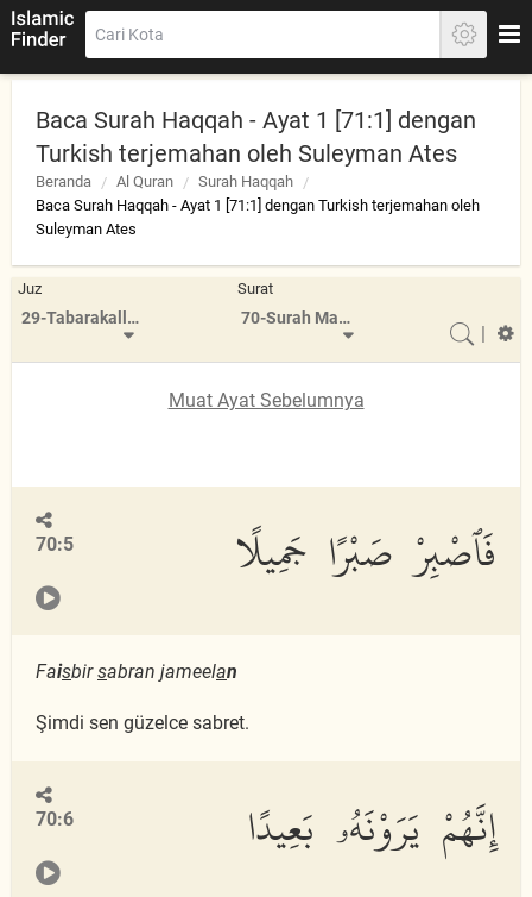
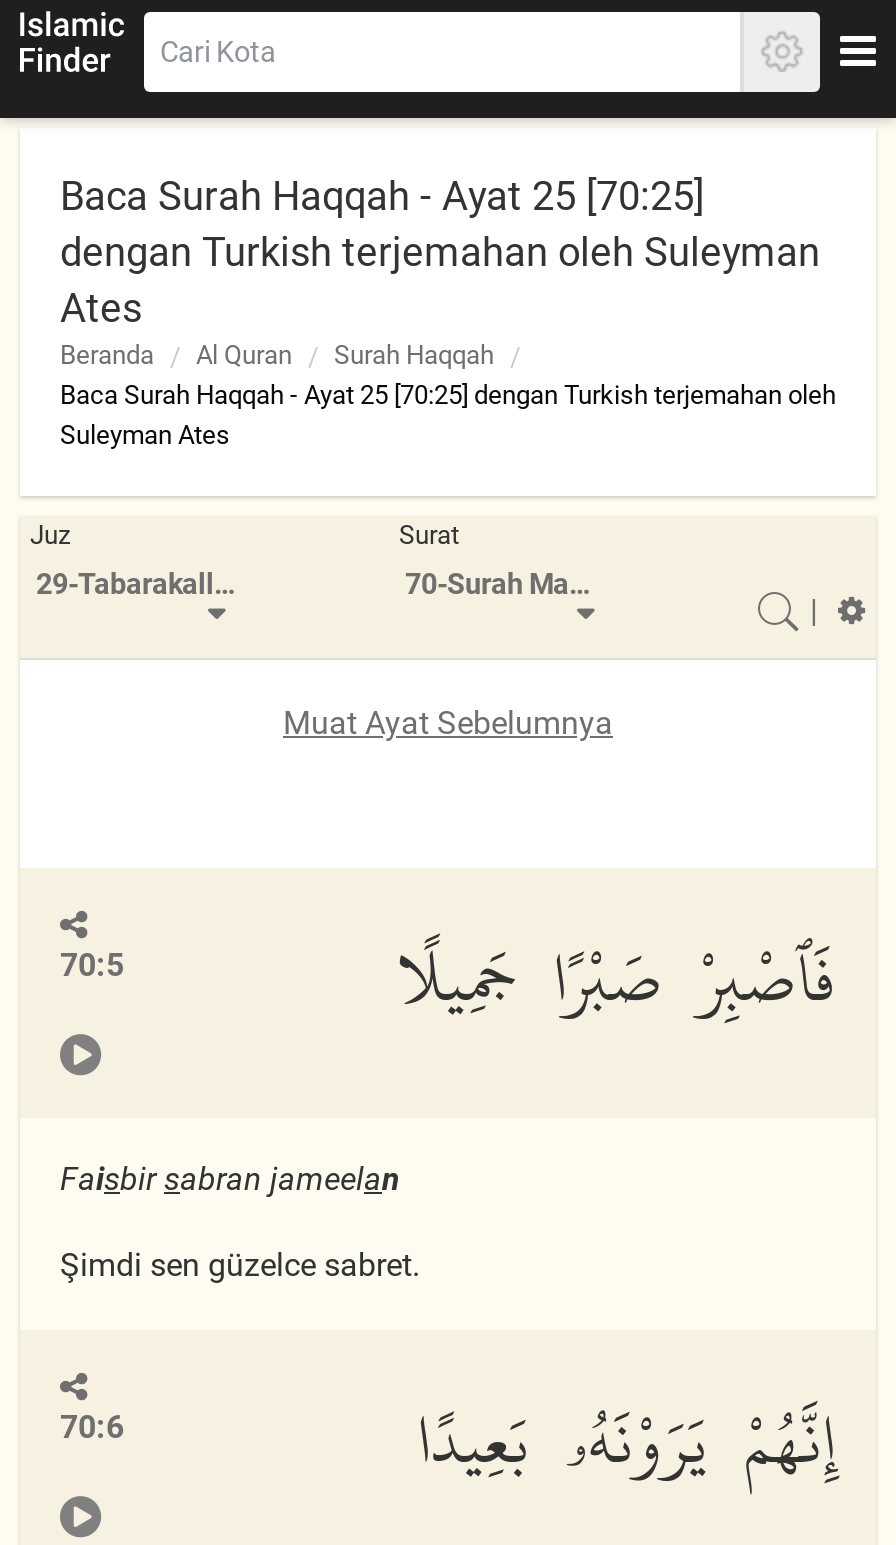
[36,106,476,168] Baca Surah Haqqah - Ayat 1 [71:1] dengan | Turkish terjemahan oleh Suleyman Ates -> [60,172,820,332] Baca Surah Haqqah - Ayat 25 [70:25] | dengan Turkish terjemahan oleh Suleyman | Ates
[36,196,480,214] Baca Surah Haqqah - Ayat 1 [71:1] dengan Turkish terjemahan oleh -> [60,380,836,410] Baca Surah Haqqah - Ayat 25 [70:25] dengan Turkish terjemahan oleh

